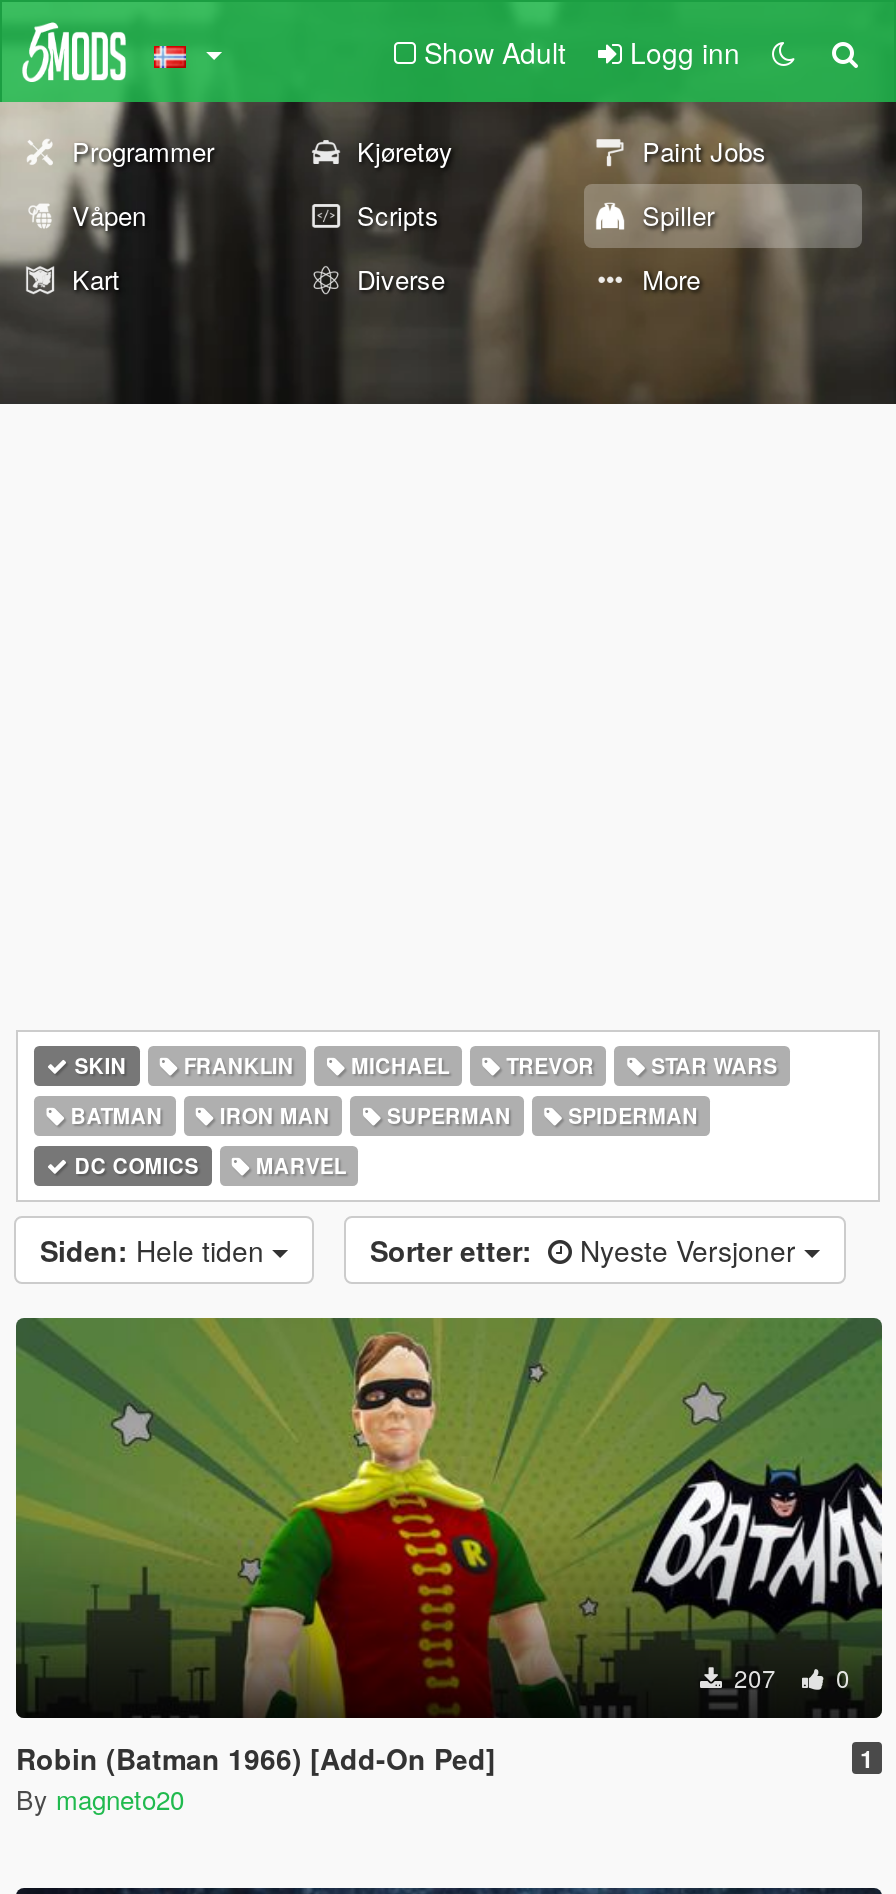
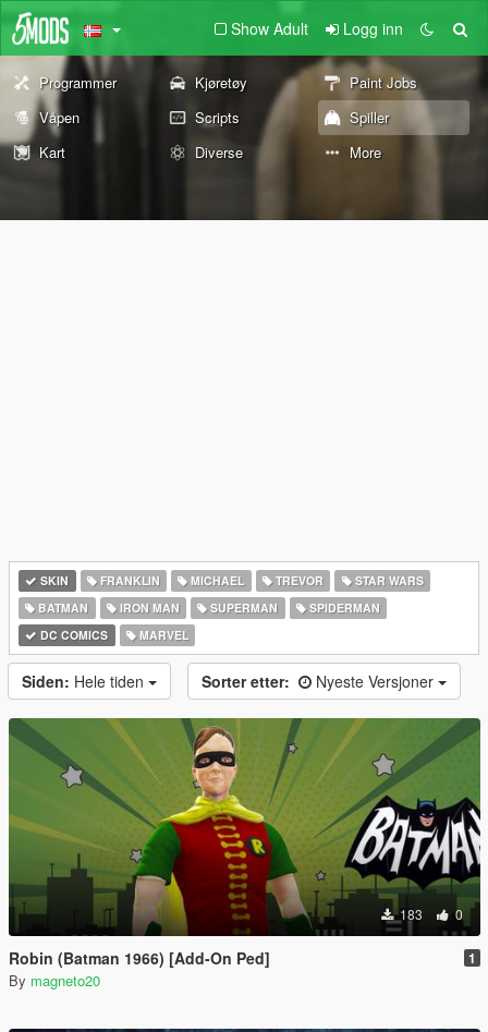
[728,1660,850,1694] 207 0 -> [396,904,463,923] 183 0

